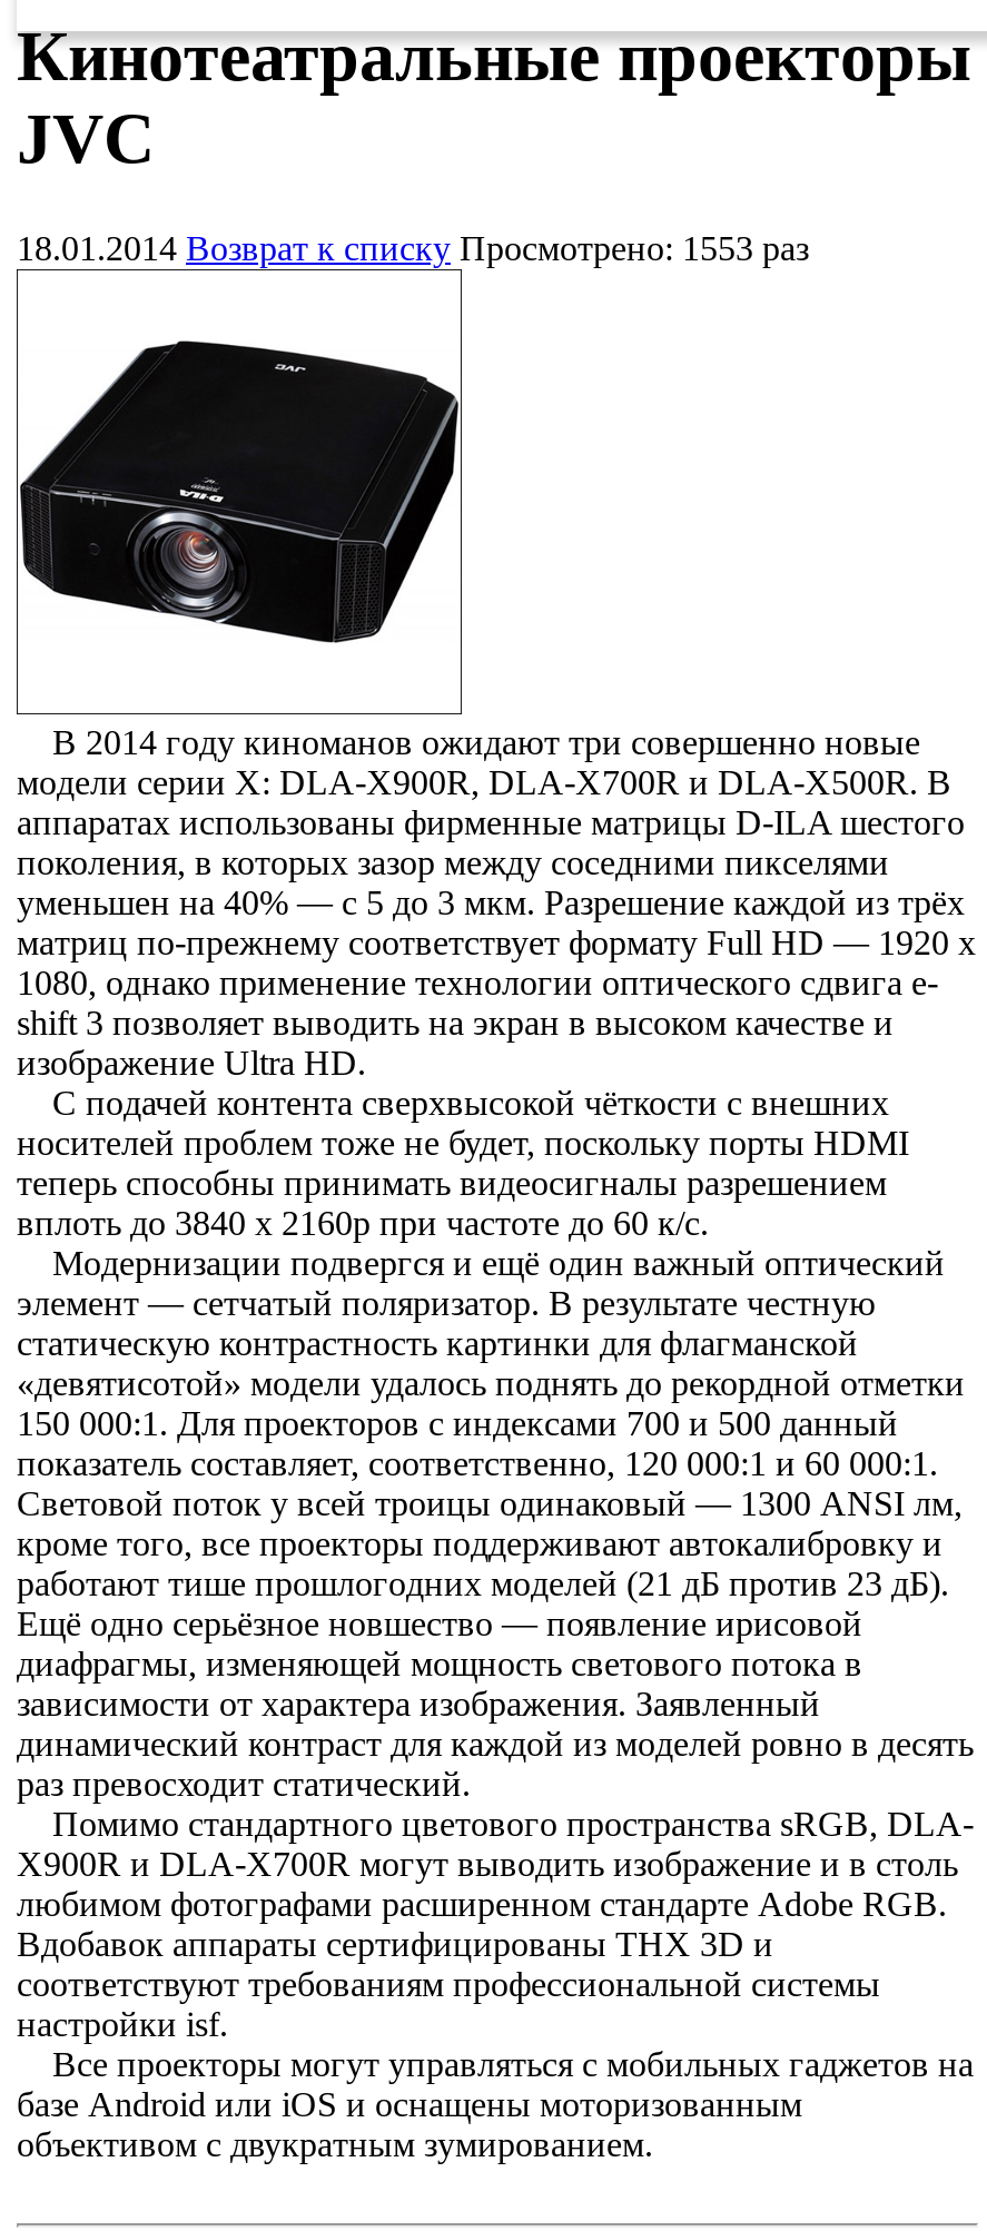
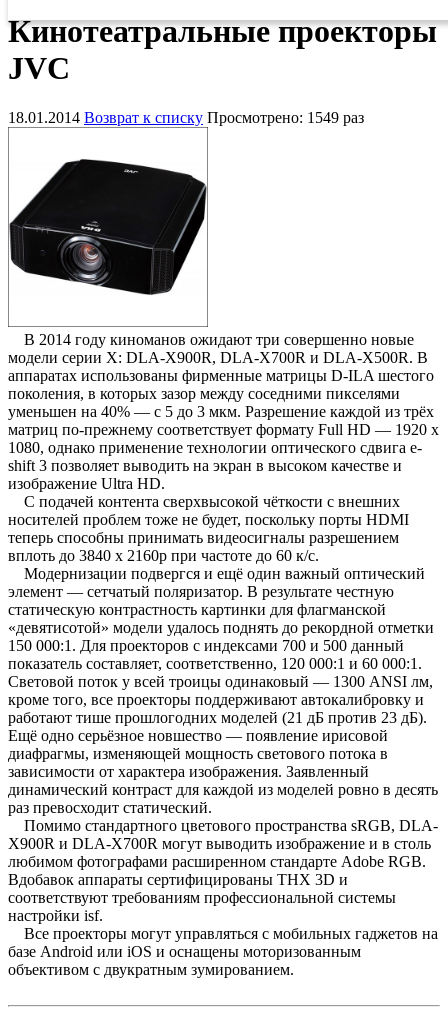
[17,229,809,267] 18.01.2014 Возврат к списку Просмотрено: 1553 раз -> [8,109,364,126] 18.01.2014 Возврат к списку Просмотрено: 1549 раз

